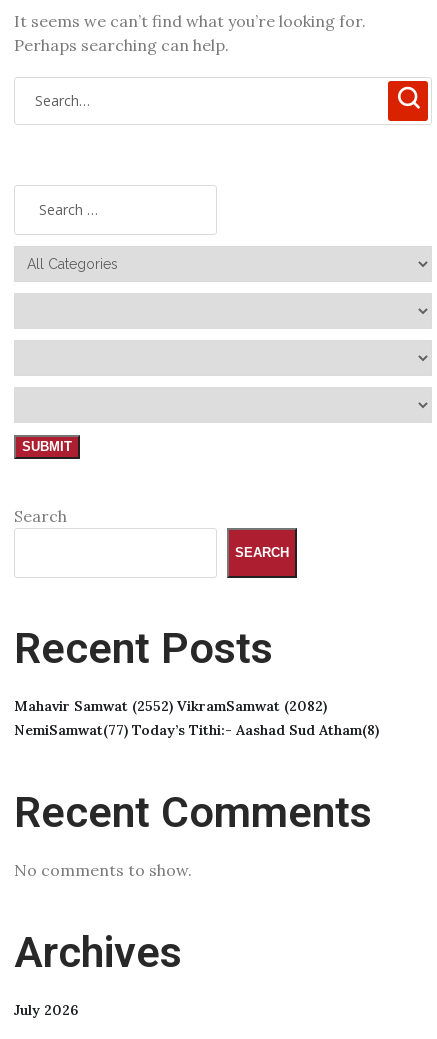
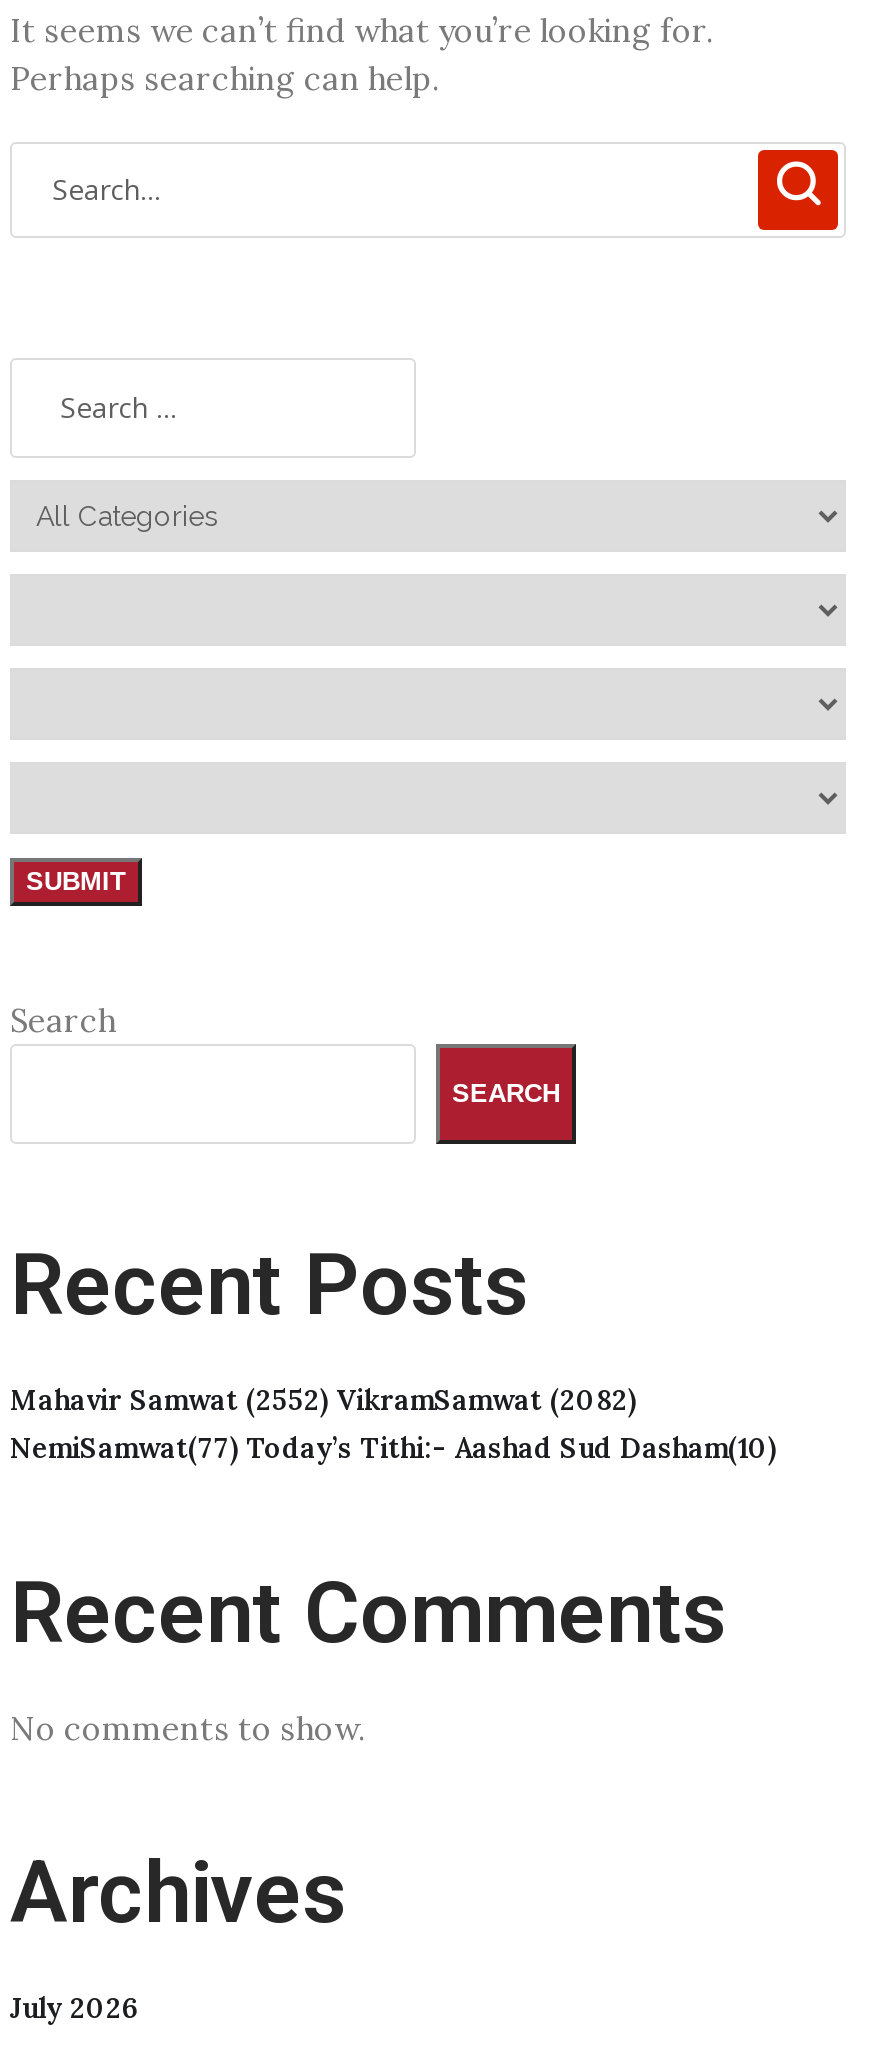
[14,721,379,739] NemiSamwat(77) Today’s Tithi:- Aashad Sud Atham(8) -> [10,1430,776,1466] NemiSamwat(77) Today’s Tithi:- Aashad Sud Dasham(10)

